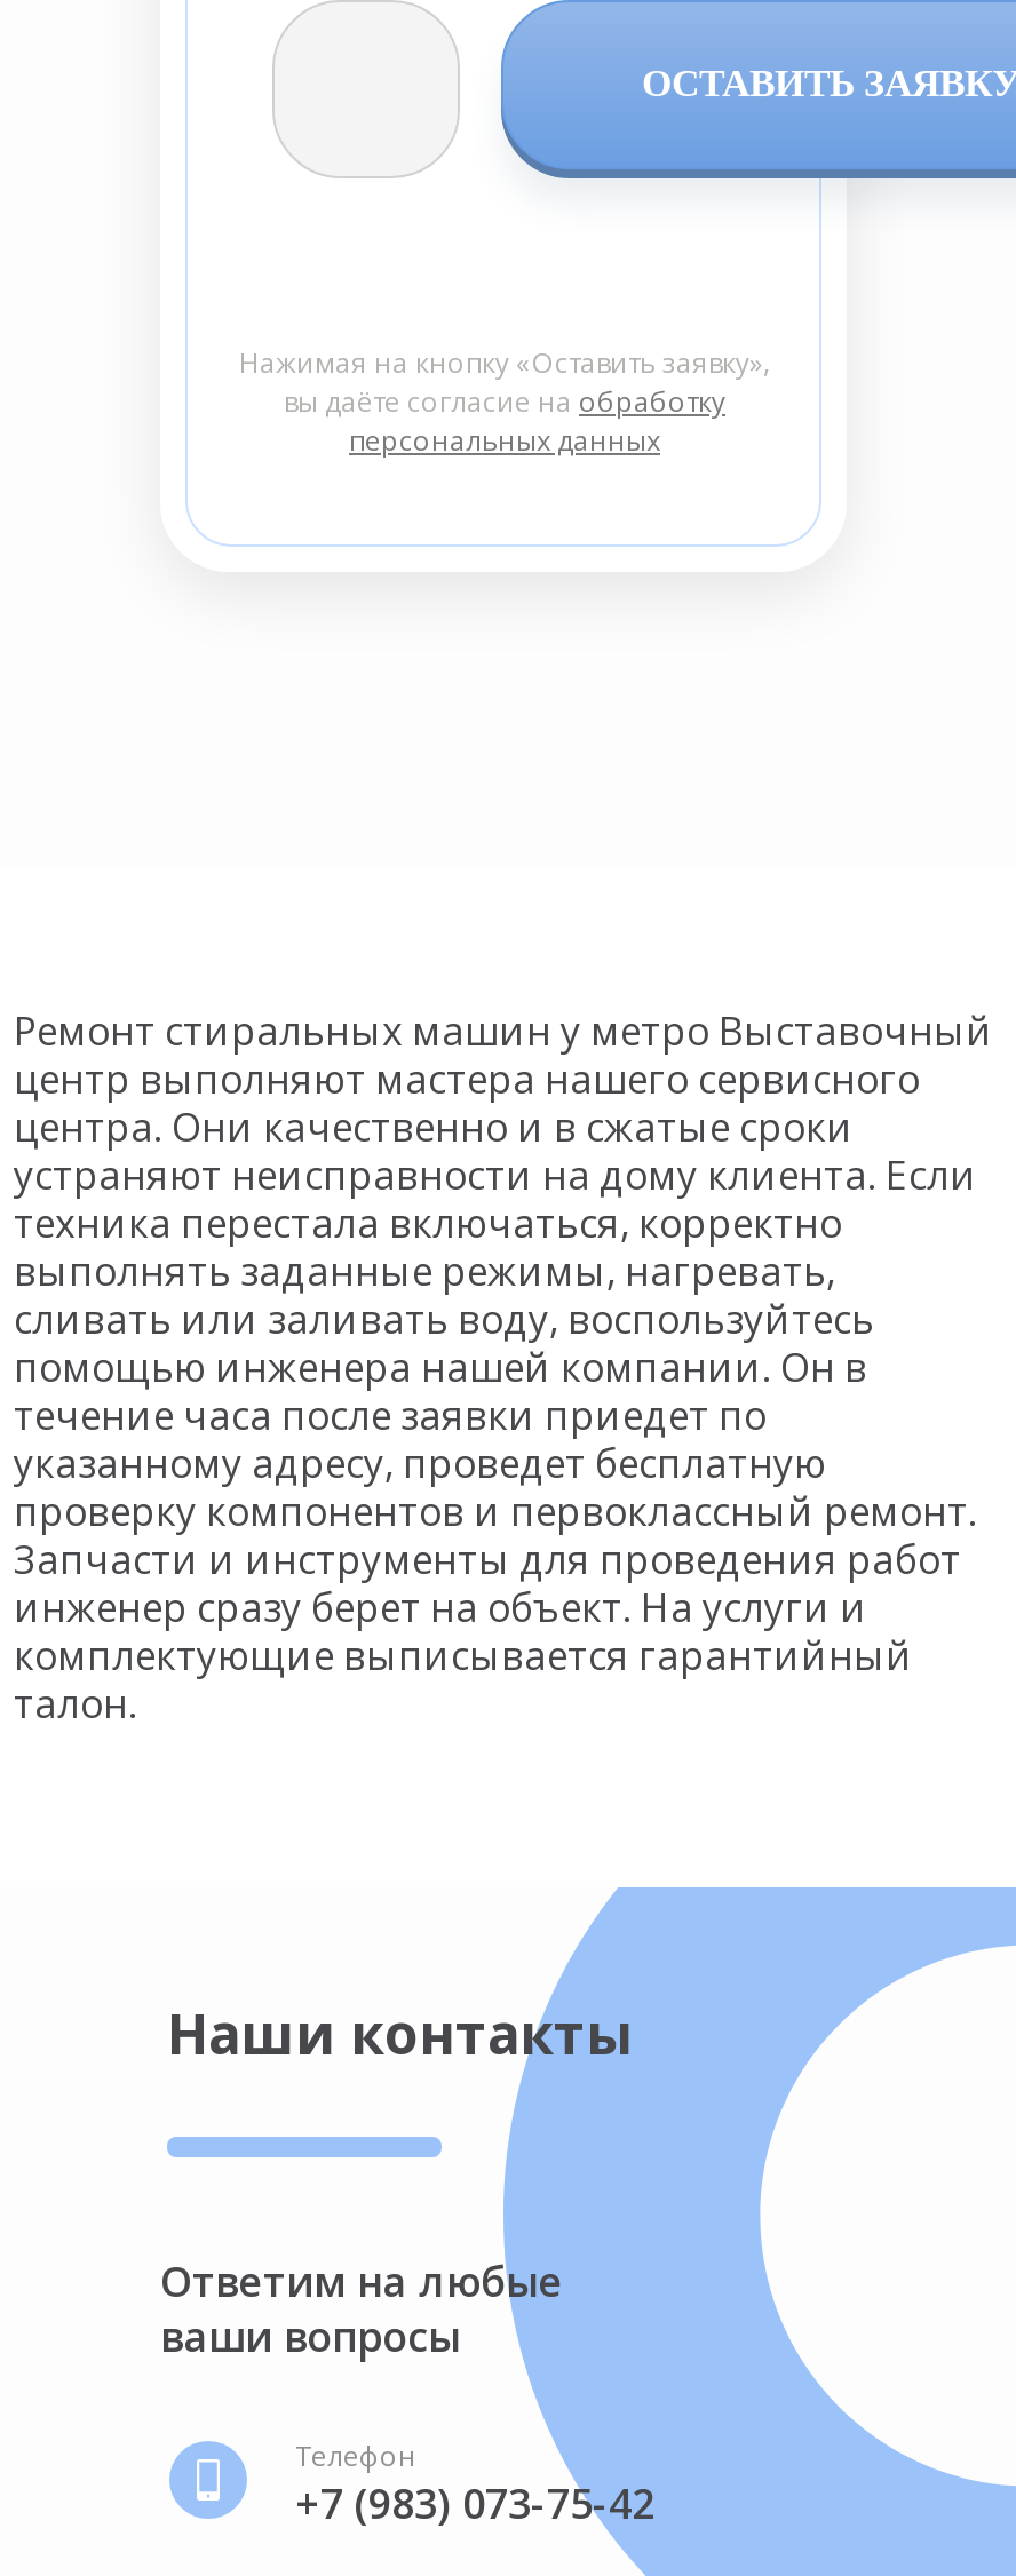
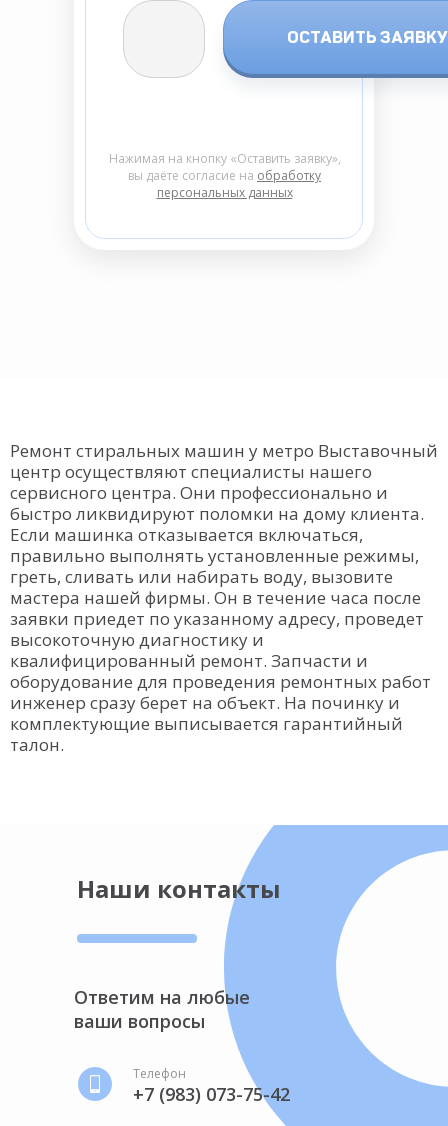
[14,1052,977,1633] центр выполняют мастера нашего сервисного | центра. Они качественно и в сжатые сроки | устраняют неисправности на дому клиента. Если | техника перестала включаться, корректно | выполнять заданные режимы, нагревать, | сливать или заливать воду, воспользуйтесь | помощью инженера нашей компании. Он в | течение часа после заявки приедет по | указанному адресу, проведет бесплатную | проверку компонентов и первоклассный ремонт. | Запчасти и инструменты для проведения работ | инженер сразу берет на объект. На услуги и -> [10,460,431,714] центр осуществляют специалисты нашего | сервисного центра. Они профессионально и | быстро ликвидируют поломки на дому клиента. | Если машинка отказывается включаться, | правильно выполнять установленные режимы, | греть, сливать или набирать воду, вызовите | мастера нашей фирмы. Он в течение часа после | заявки приедет по указанному адресу, проведет | высокоточную диагностику и | квалифицированный ремонт. Запчасти и | оборудование для проведения ремонтных работ | инженер сразу берет на объект. На починку и

